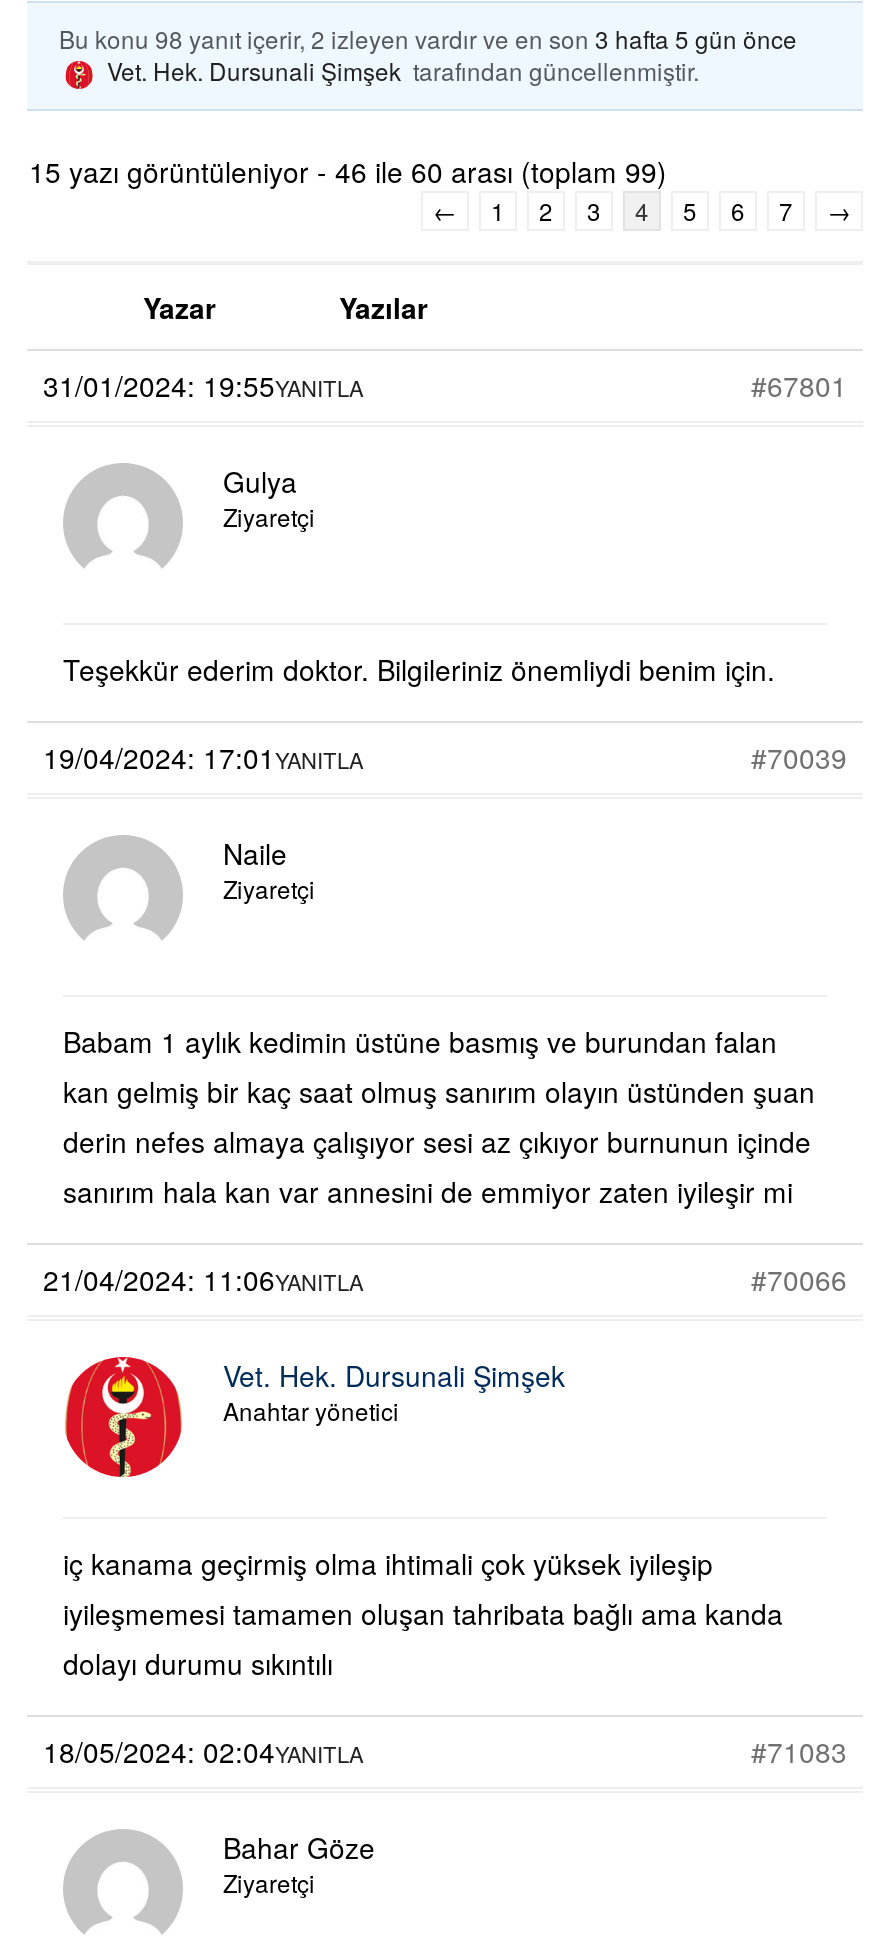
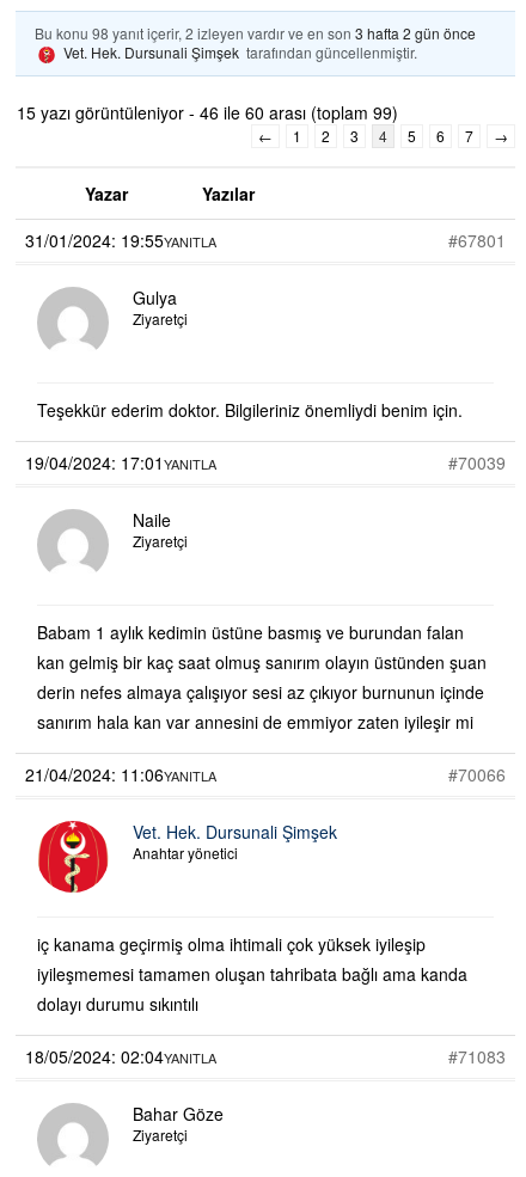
[59,21,797,55] Bu konu 98 yanıt içerir, 2 izleyen vardır ve en son 3 hafta 5 gün önce -> [35,23,476,43] Bu konu 98 yanıt içerir, 2 izleyen vardır ve en son 3 hafta 2 gün önce

